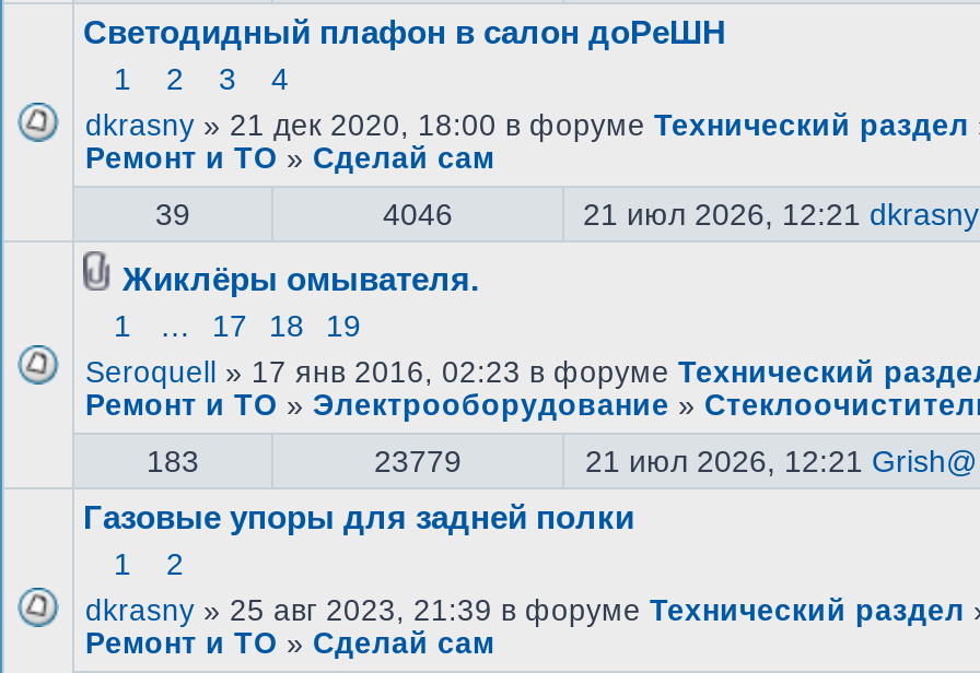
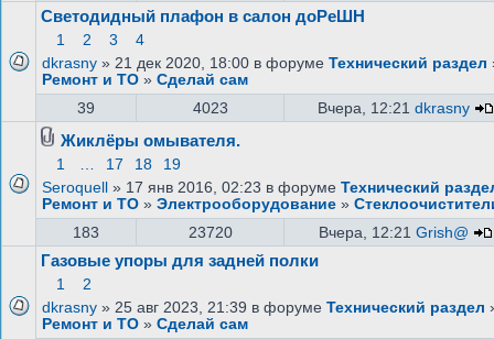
[383,197,979,232] 4046 | 21 июл 2026, 12:21 dkrasny -> [192,99,470,117] 4023 | Вчера, 12:21 dkrasny
[374,444,977,479] 23779 | 21 июл 2026, 12:21 Grish@ -> [188,223,469,241] 23720 | Вчера, 12:21 Grish@

